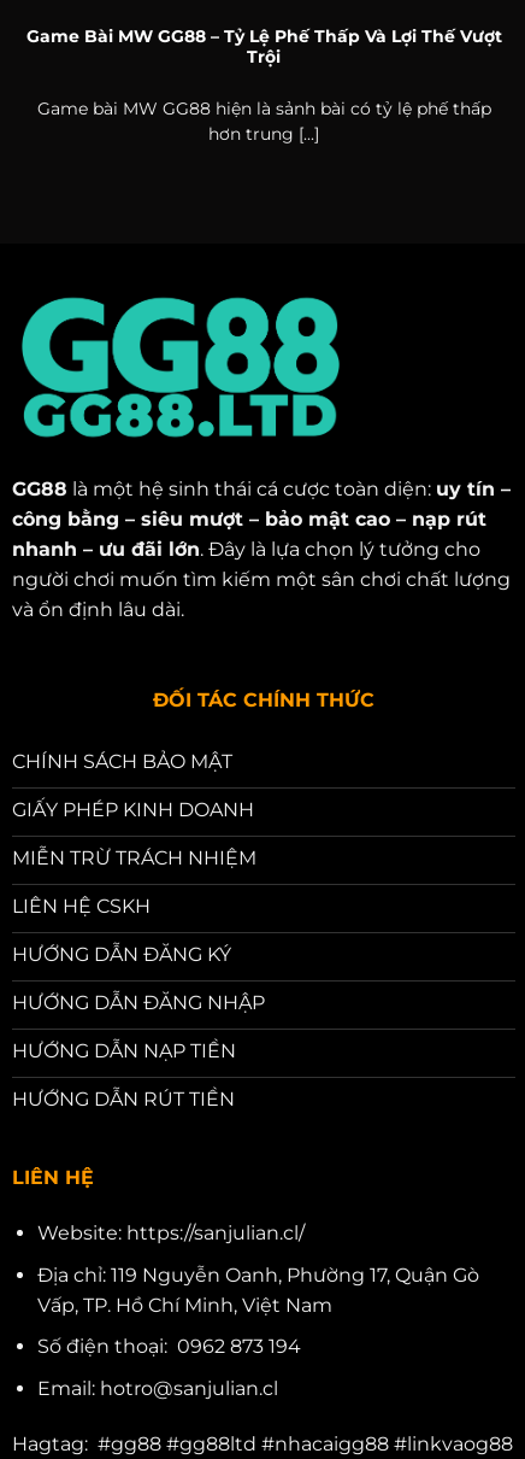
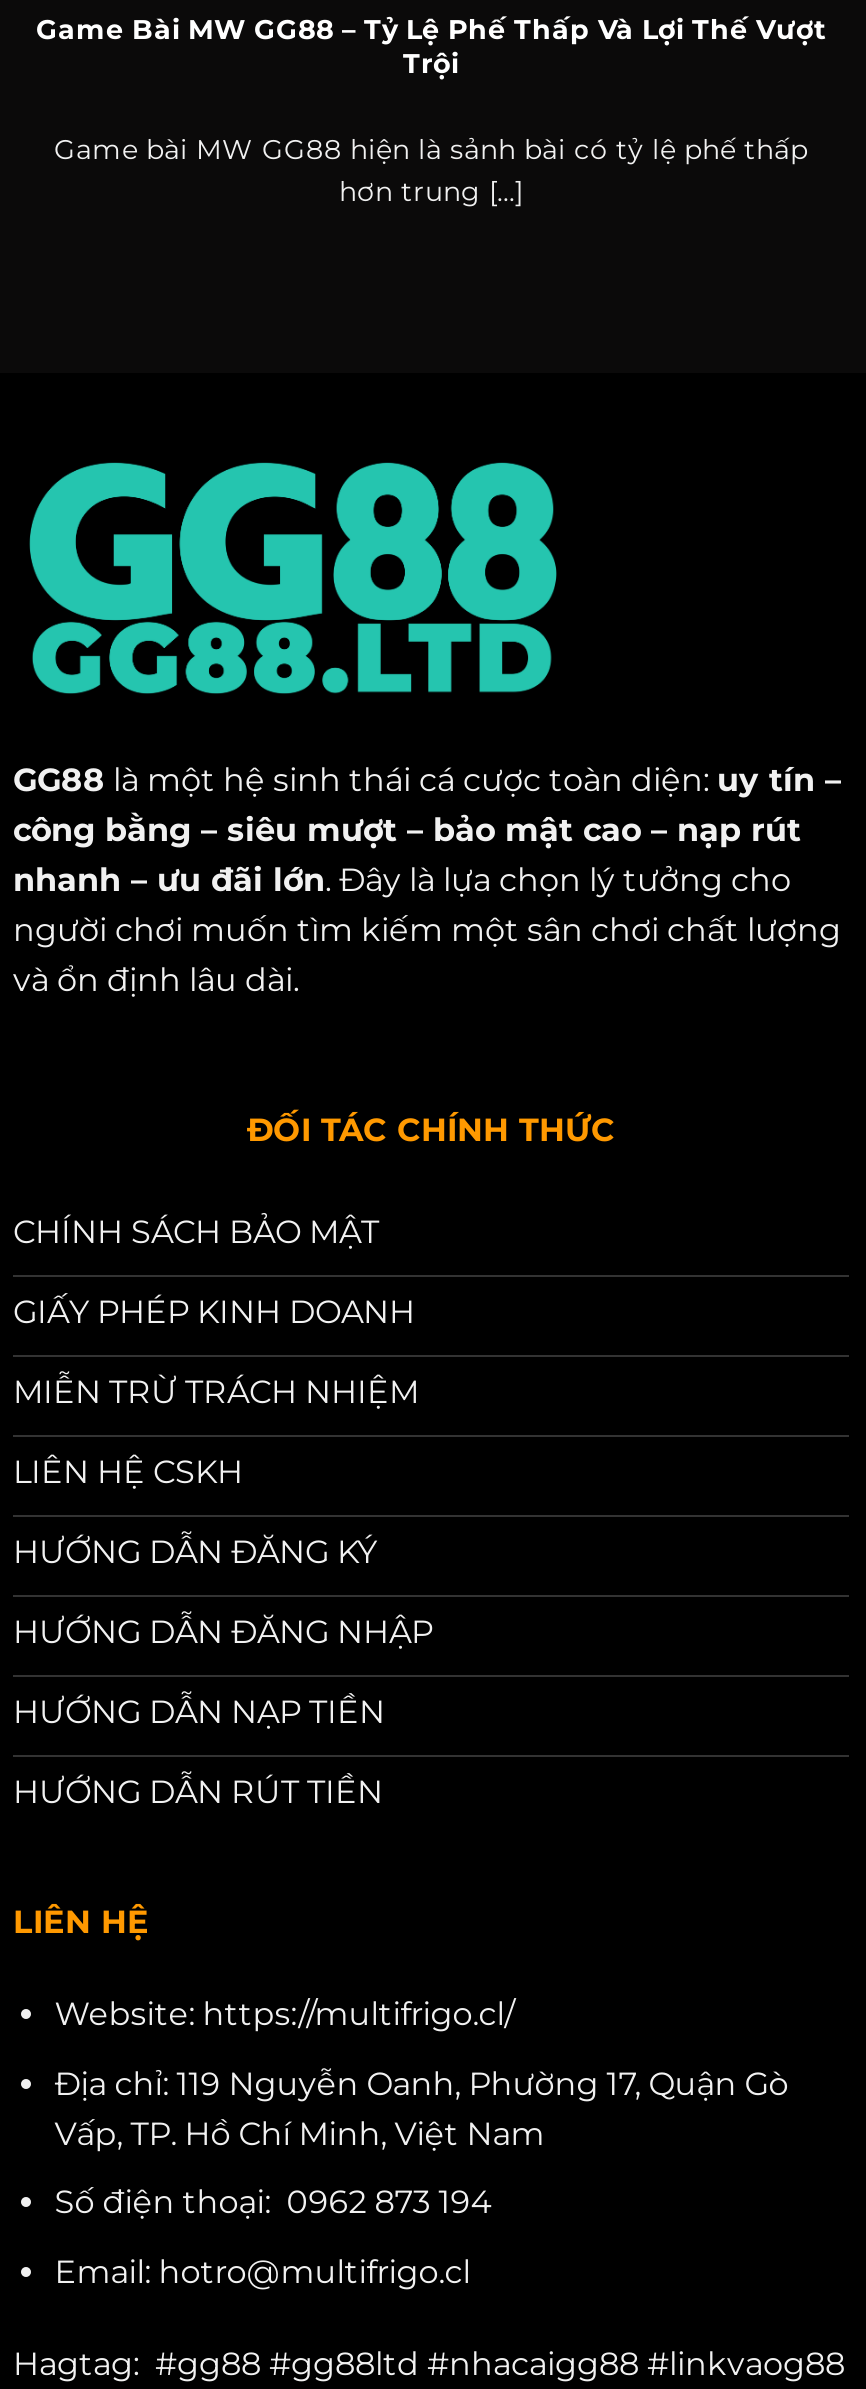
[37,1221,304,1244] Website: https://sanjulian.cl/ -> [55,1995,515,2033] Website: https://multifrigo.cl/
[37,1377,278,1400] Email: hotro@sanjulian.cl -> [55,2252,471,2290] Email: hotro@multifrigo.cl

